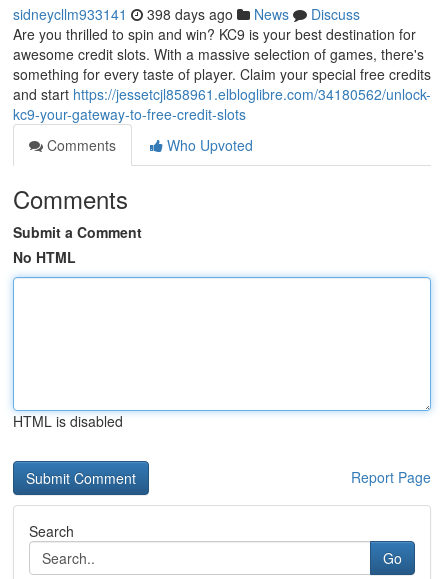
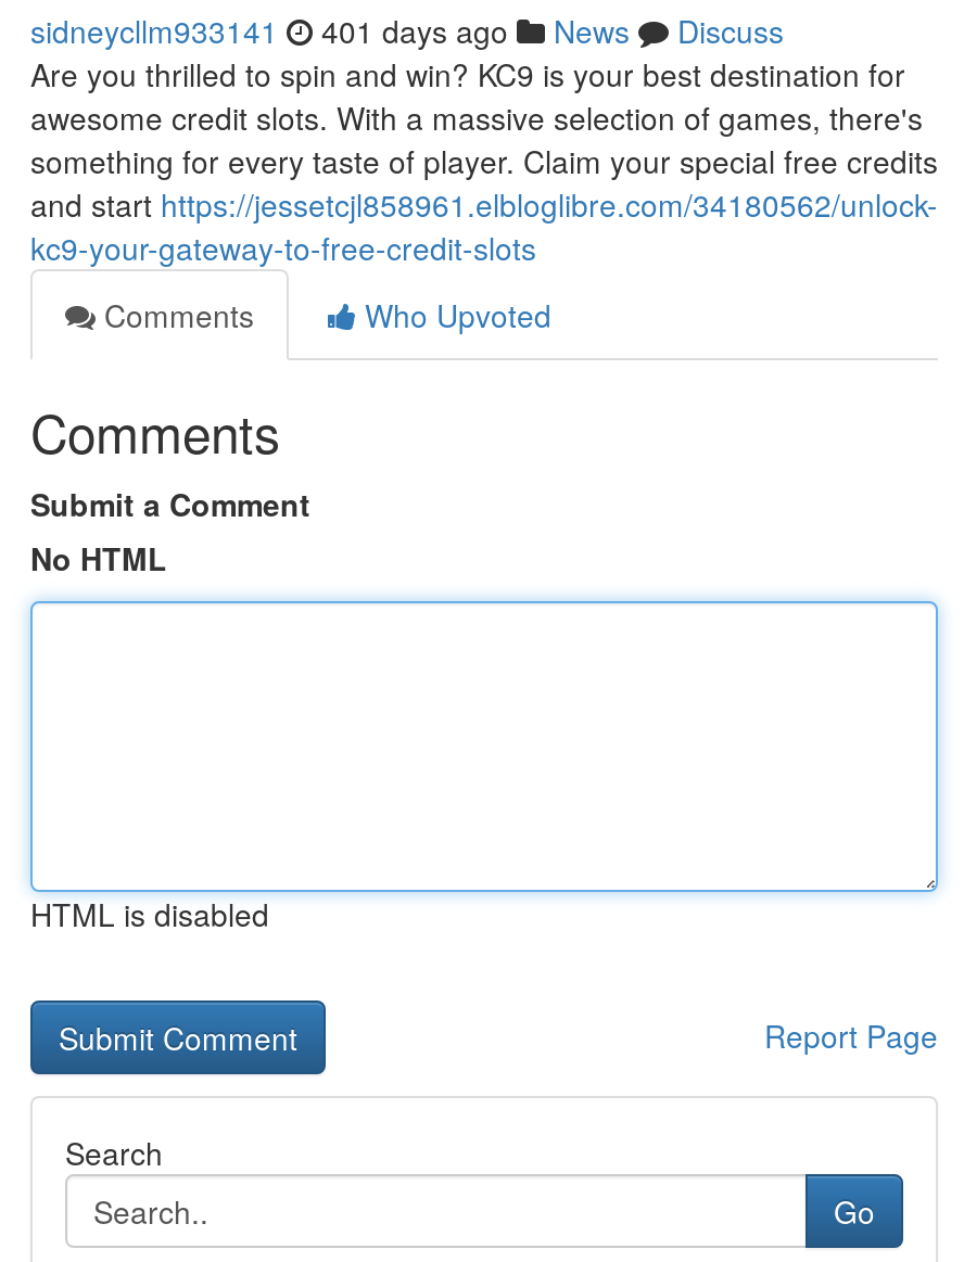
[13,4,360,24] sidneycllm933141 398 days ago News Discuss -> [30,9,784,52] sidneycllm933141 401 days ago News Discuss

